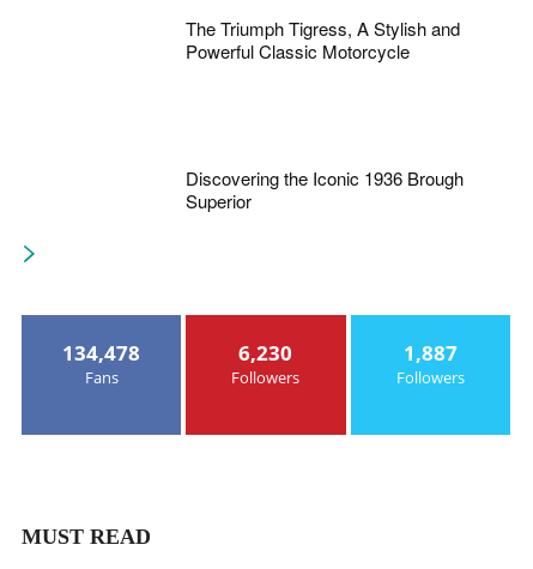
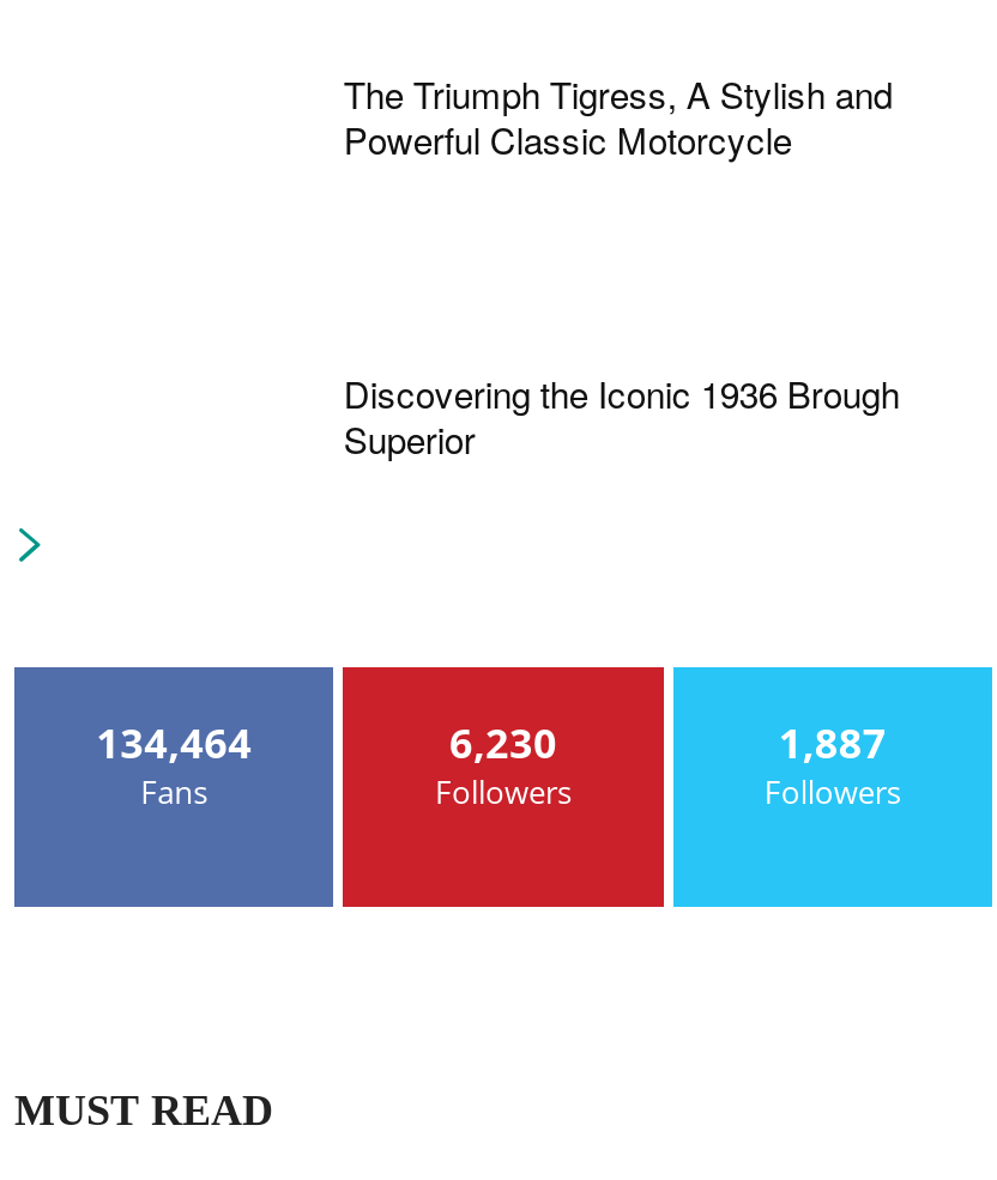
[63,339,140,367] 134,478 -> [96,716,252,771] 134,464

